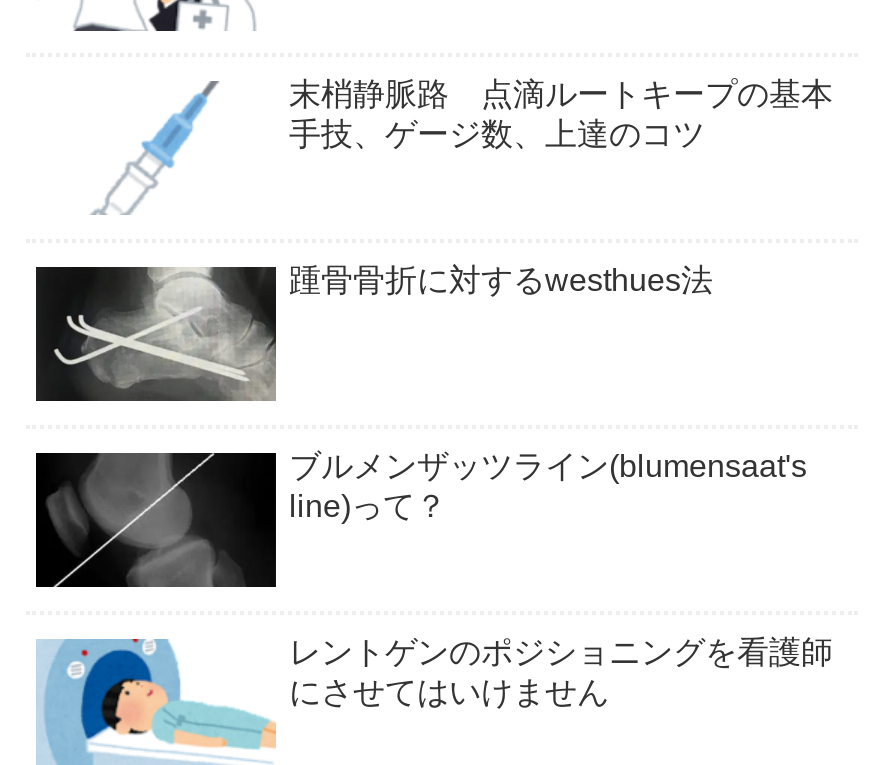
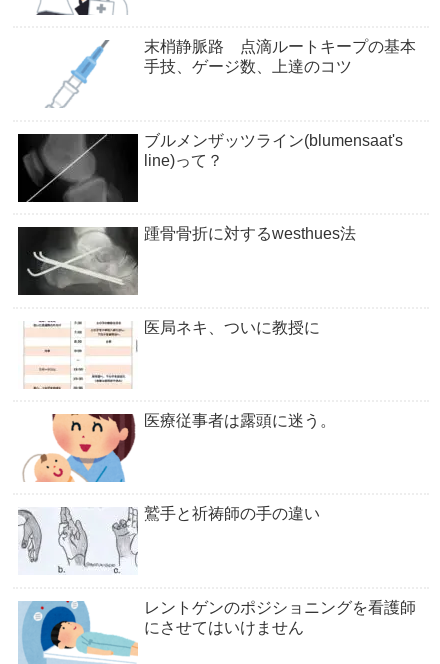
moved [36,263,713,402] -> [17,225,356,298]: [image] | 踵骨骨折に対するwesthues法
moved [289,448,807,522] -> [144,132,403,169]: ブルメンザッツライン(blumensaat's | line)って？
none -> [19,412,336,483] [image] | 医療従事者は露頭に迷う。
none -> [19,505,320,575] [image] | 鷲手と祈祷師の手の違い
none -> [23,319,320,390] [image] | 医局ネキ、ついに教授に

